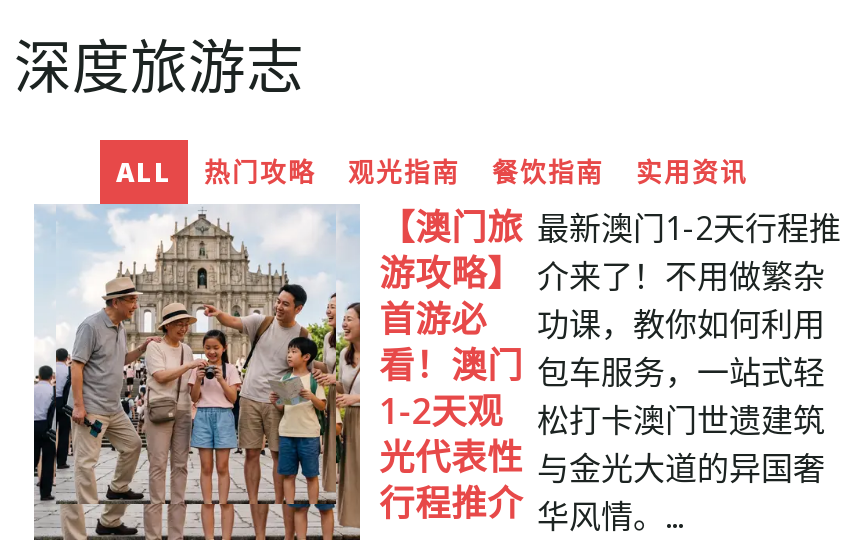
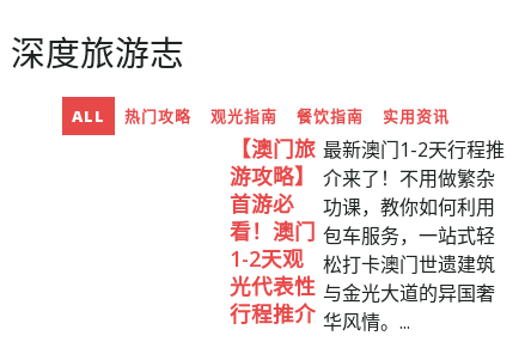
[32,204,362,542] [image] -> none

